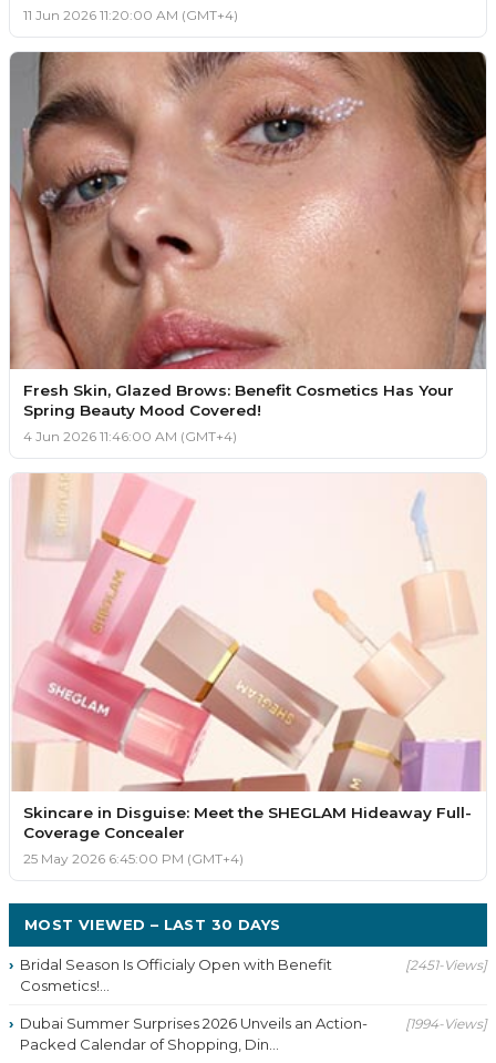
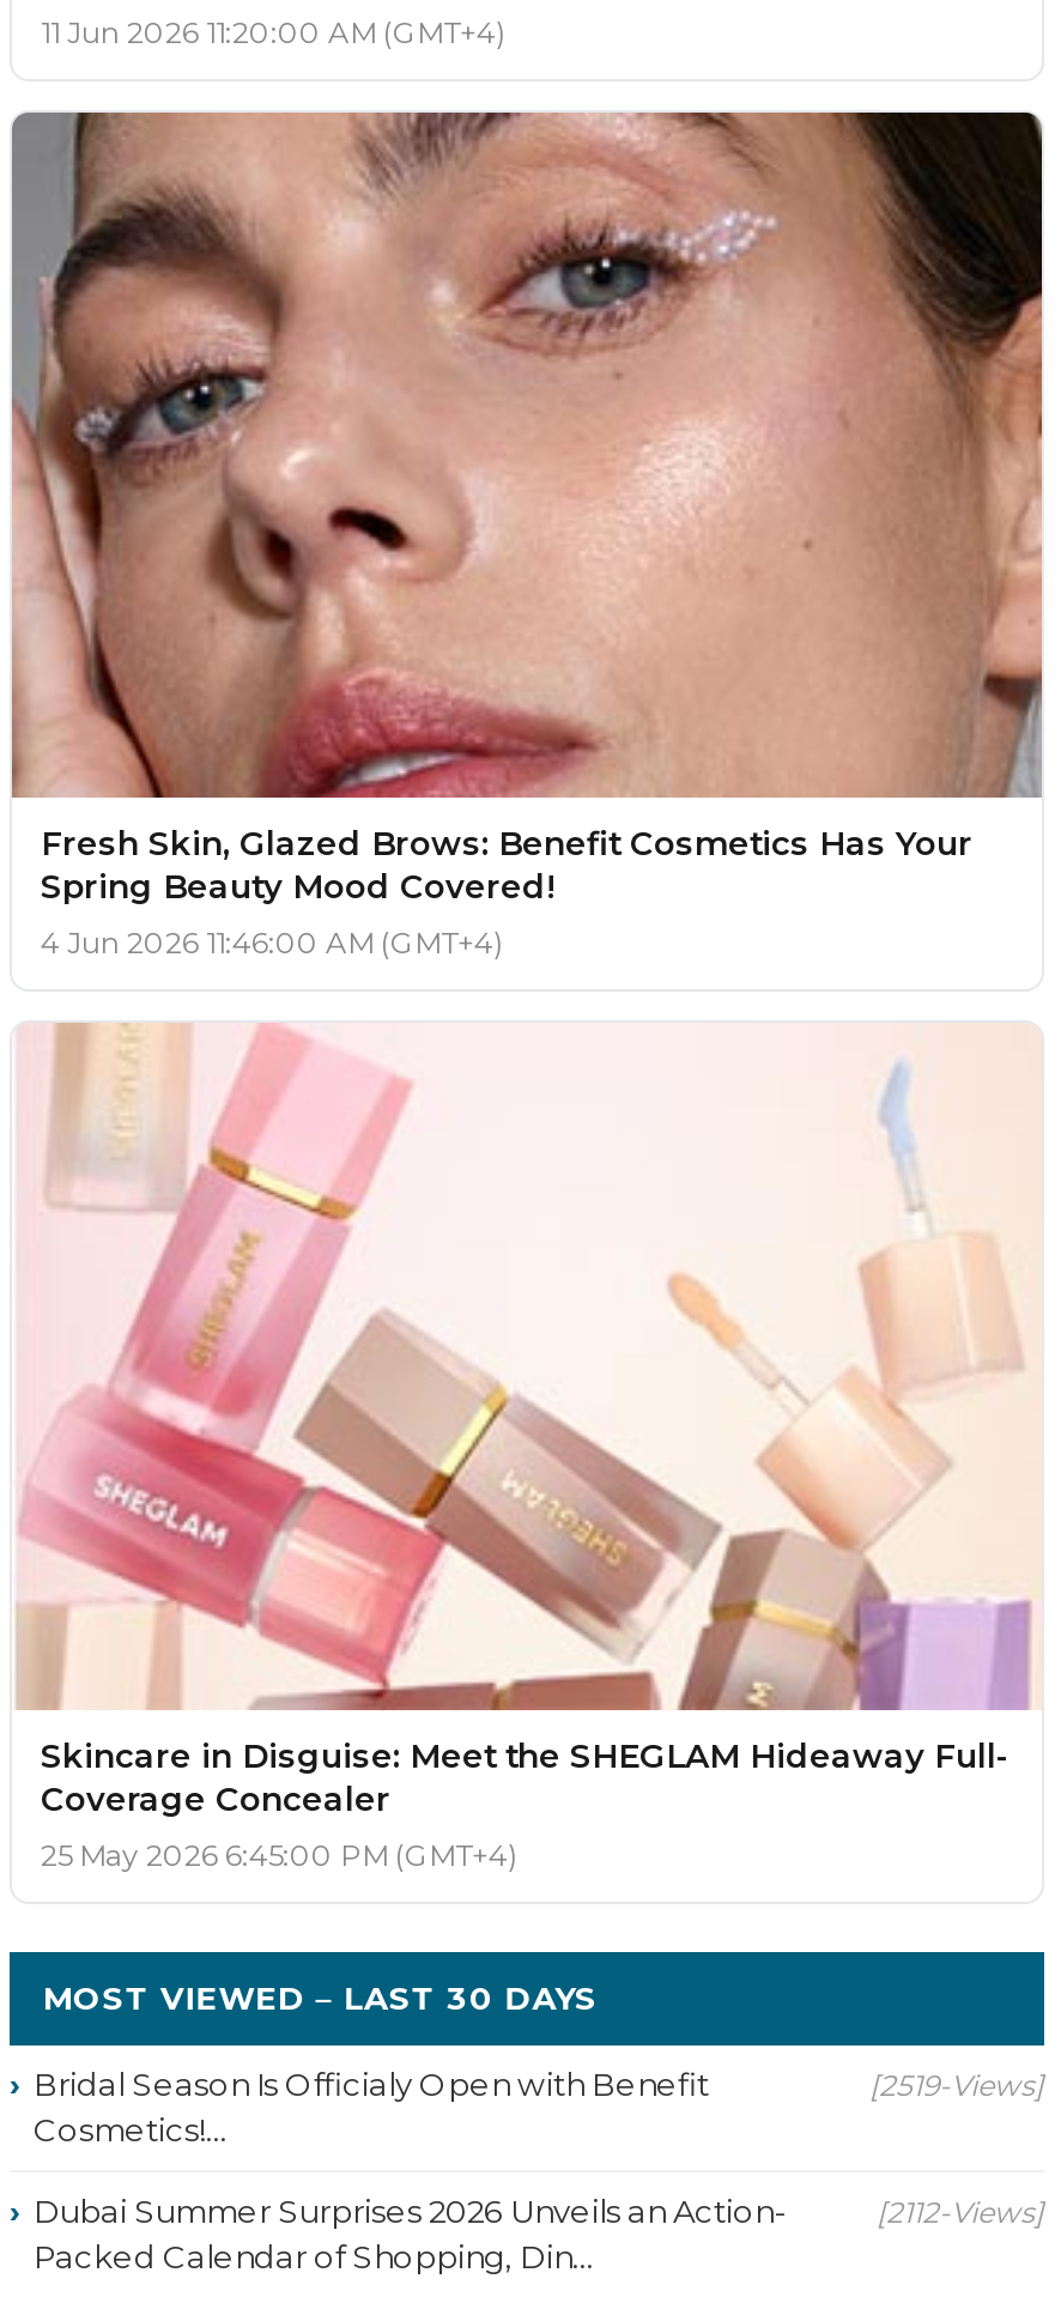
[405,957,487,973] [2451-Views] -> [869,2067,1044,2103] [2519-Views]
[405,1015,487,1032] [1994-Views] -> [877,2194,1044,2230] [2112-Views]

